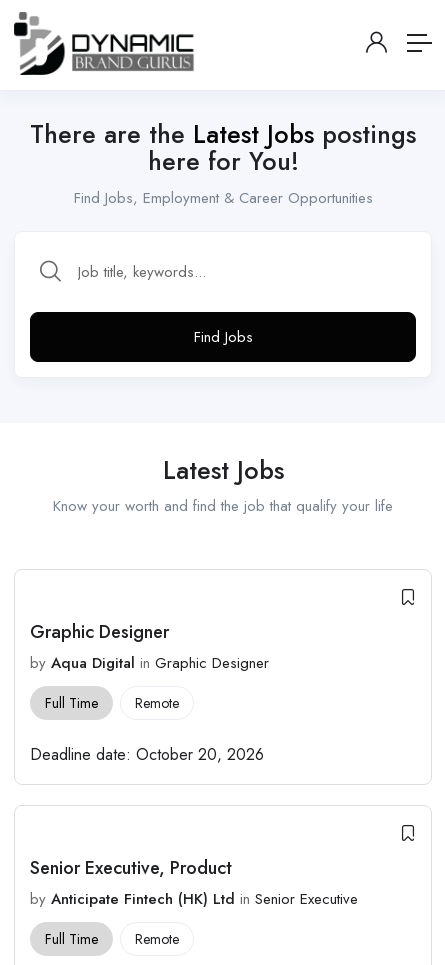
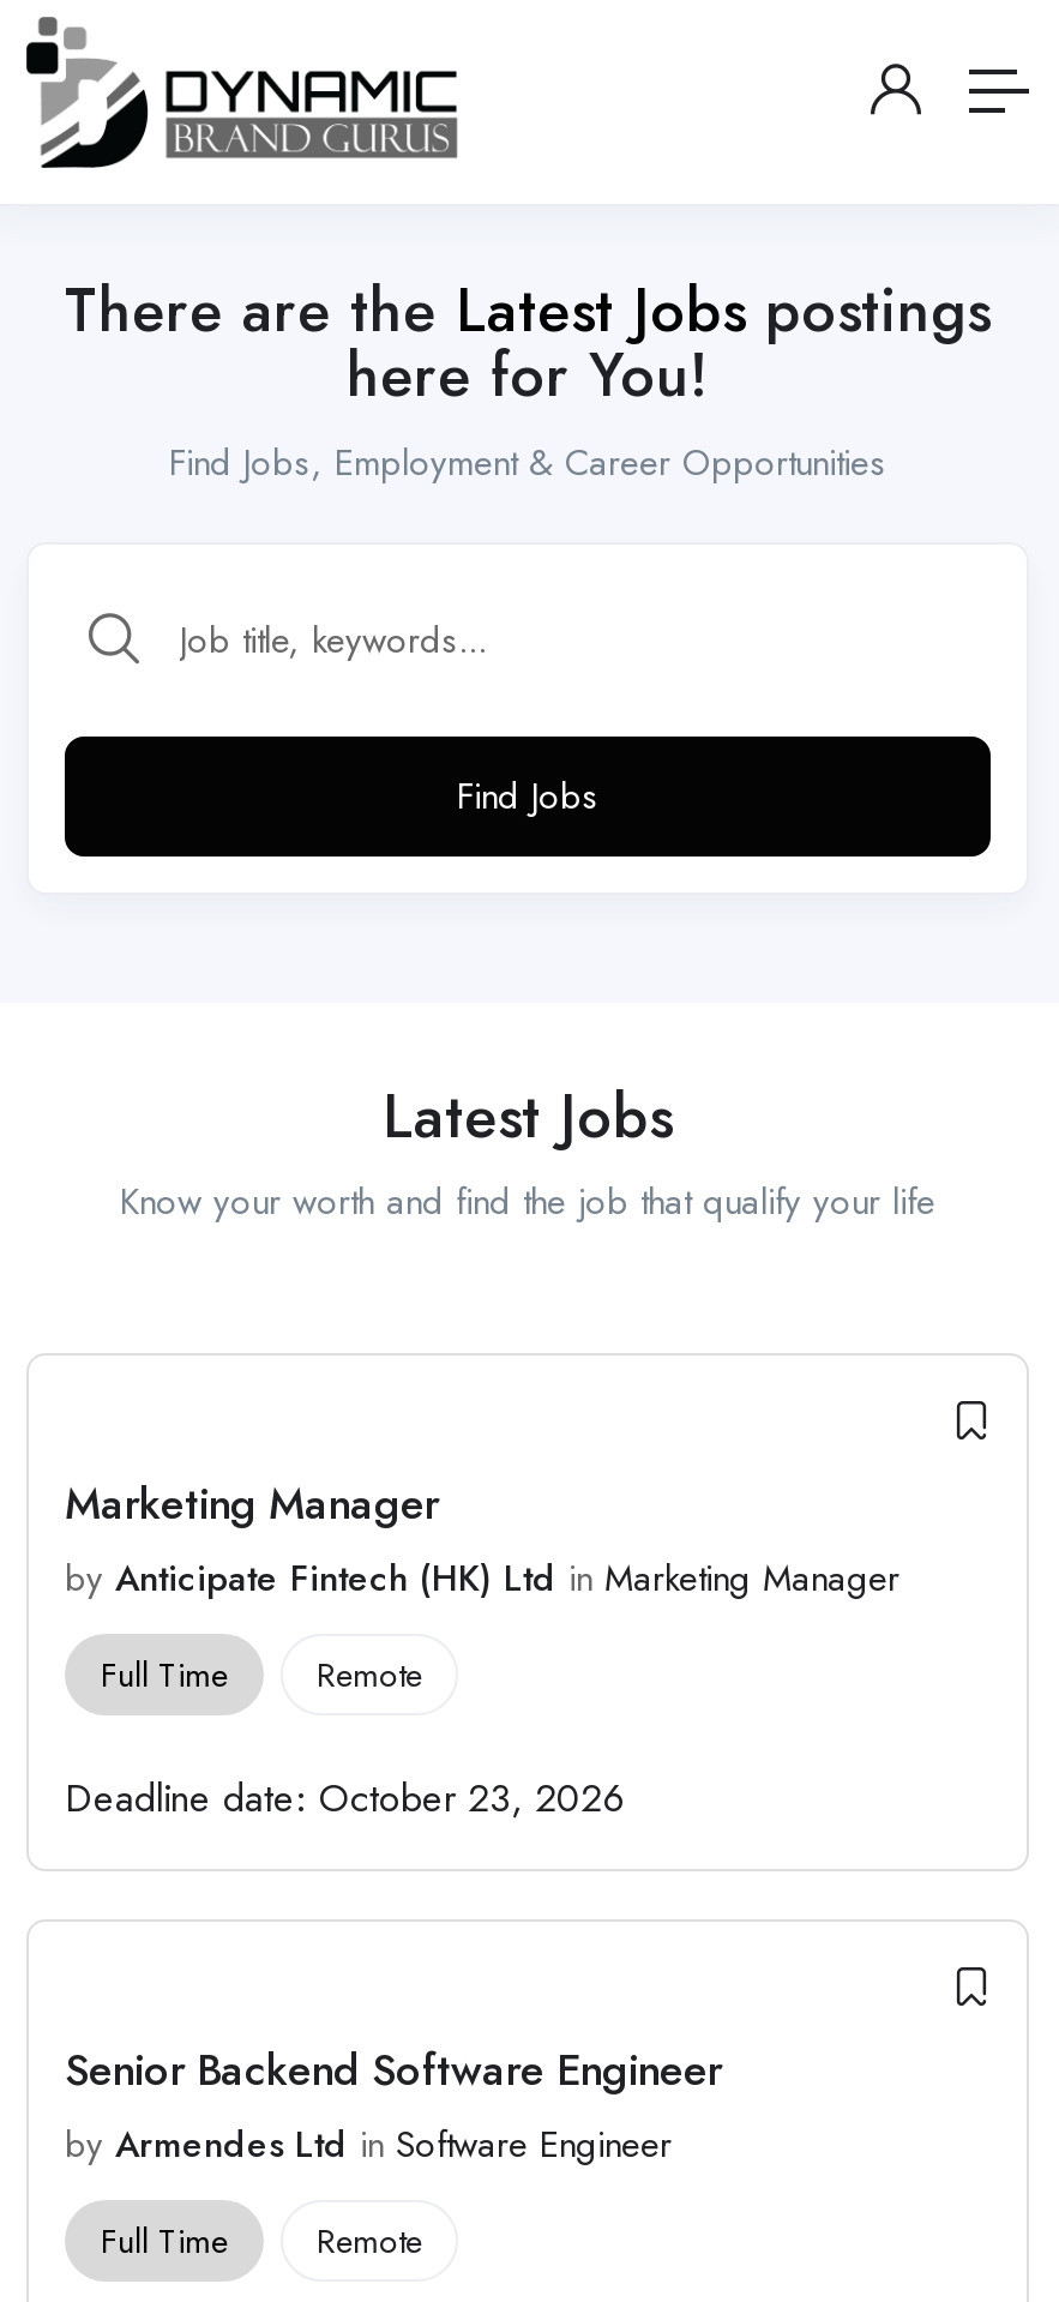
[30,619,269,674] Graphic Designer | by Aqua Digital in Graphic Designer -> [65,1473,899,1606] Marketing Manager | by Anticipate Fintech (HK) Ltd in Marketing Manager
[30,743,264,766] Deadline date: October 20, 2026 -> [65,1770,624,1826] Deadline date: October 23, 2026
[30,855,358,910] Senior Executive, Product | by Anticipate Fintech (HK) Ltd in Senior Executive -> [65,2039,722,2172] Senior Backend Software Engineer | by Armendes Ltd in Software Engineer

